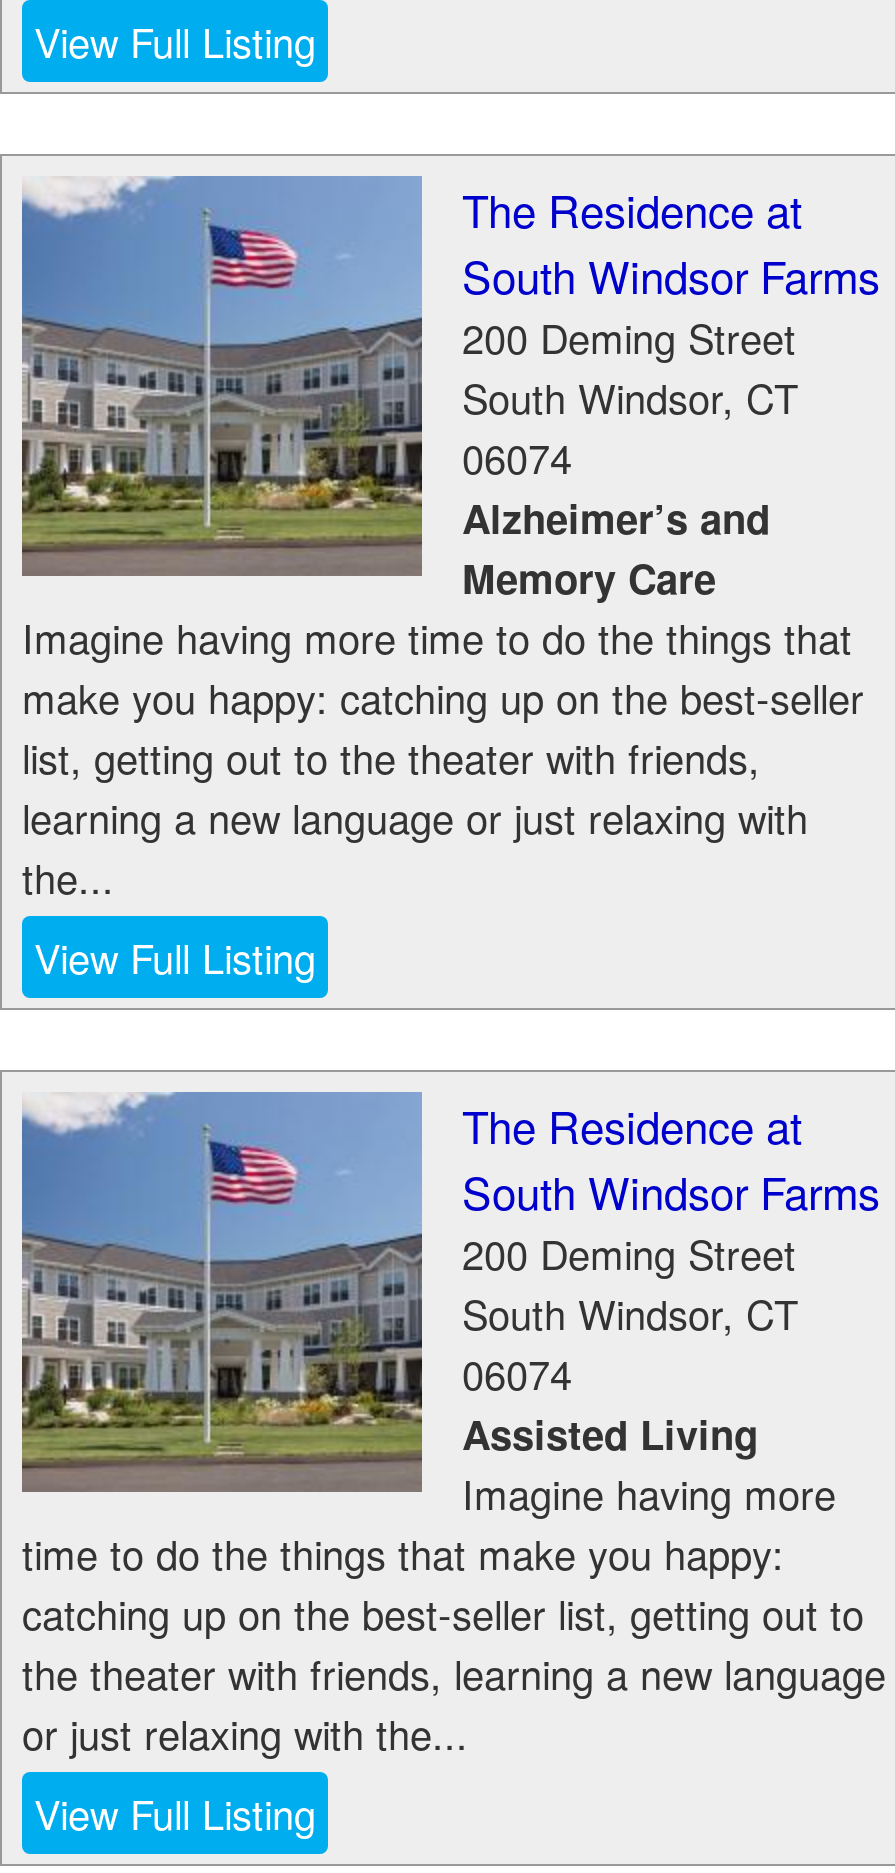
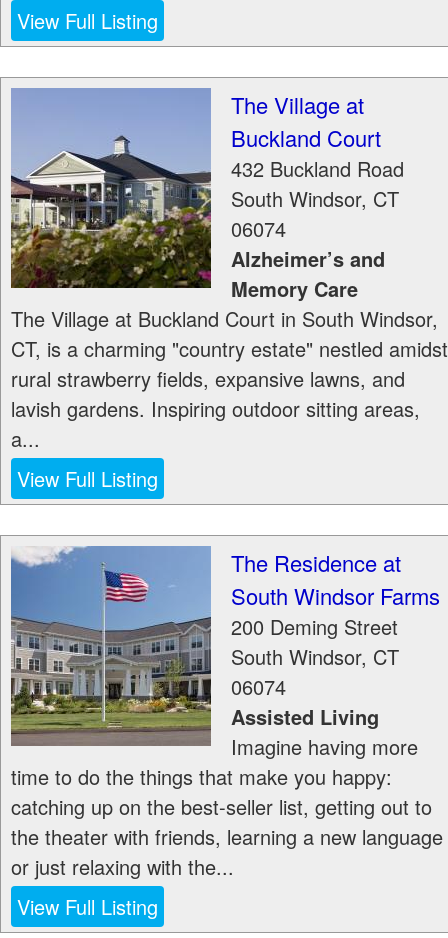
[22,178,864,906] [image] | Imagine having more time to do the things that | make you happy: catching up on the best-seller | list, getting out to the theater with friends, | learning a new language or just relaxing with | the... -> [11,88,448,453] [image] | The Village at Buckland Court in South Windsor, | CT, is a charming "country estate" nestled amidst | rural strawberry fields, expansive lawns, and | lavish gardens. Inspiring outdoor sitting areas, | a...
[462,178,880,366] The Residence at | South Windsor Farms | 200 Deming Street -> [231,89,404,183] The Village at | Buckland Court | 432 Buckland Road

